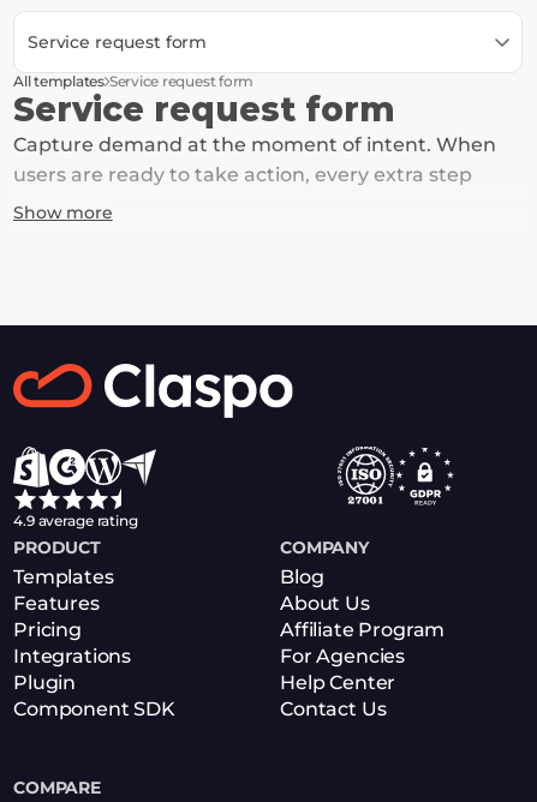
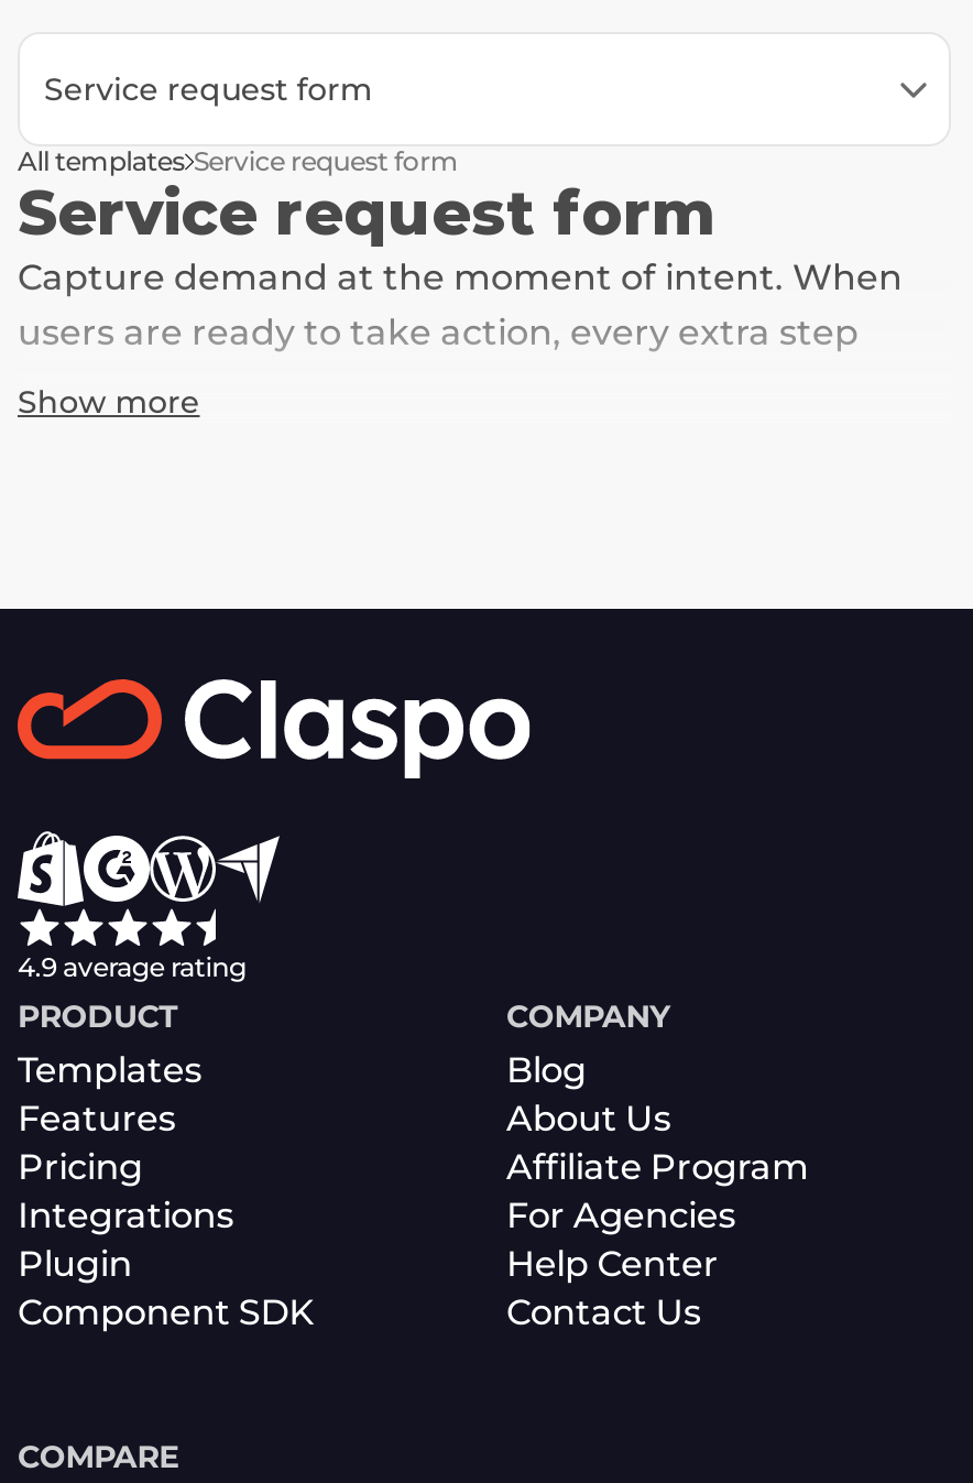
[336,445,454,505] [image] -> none

